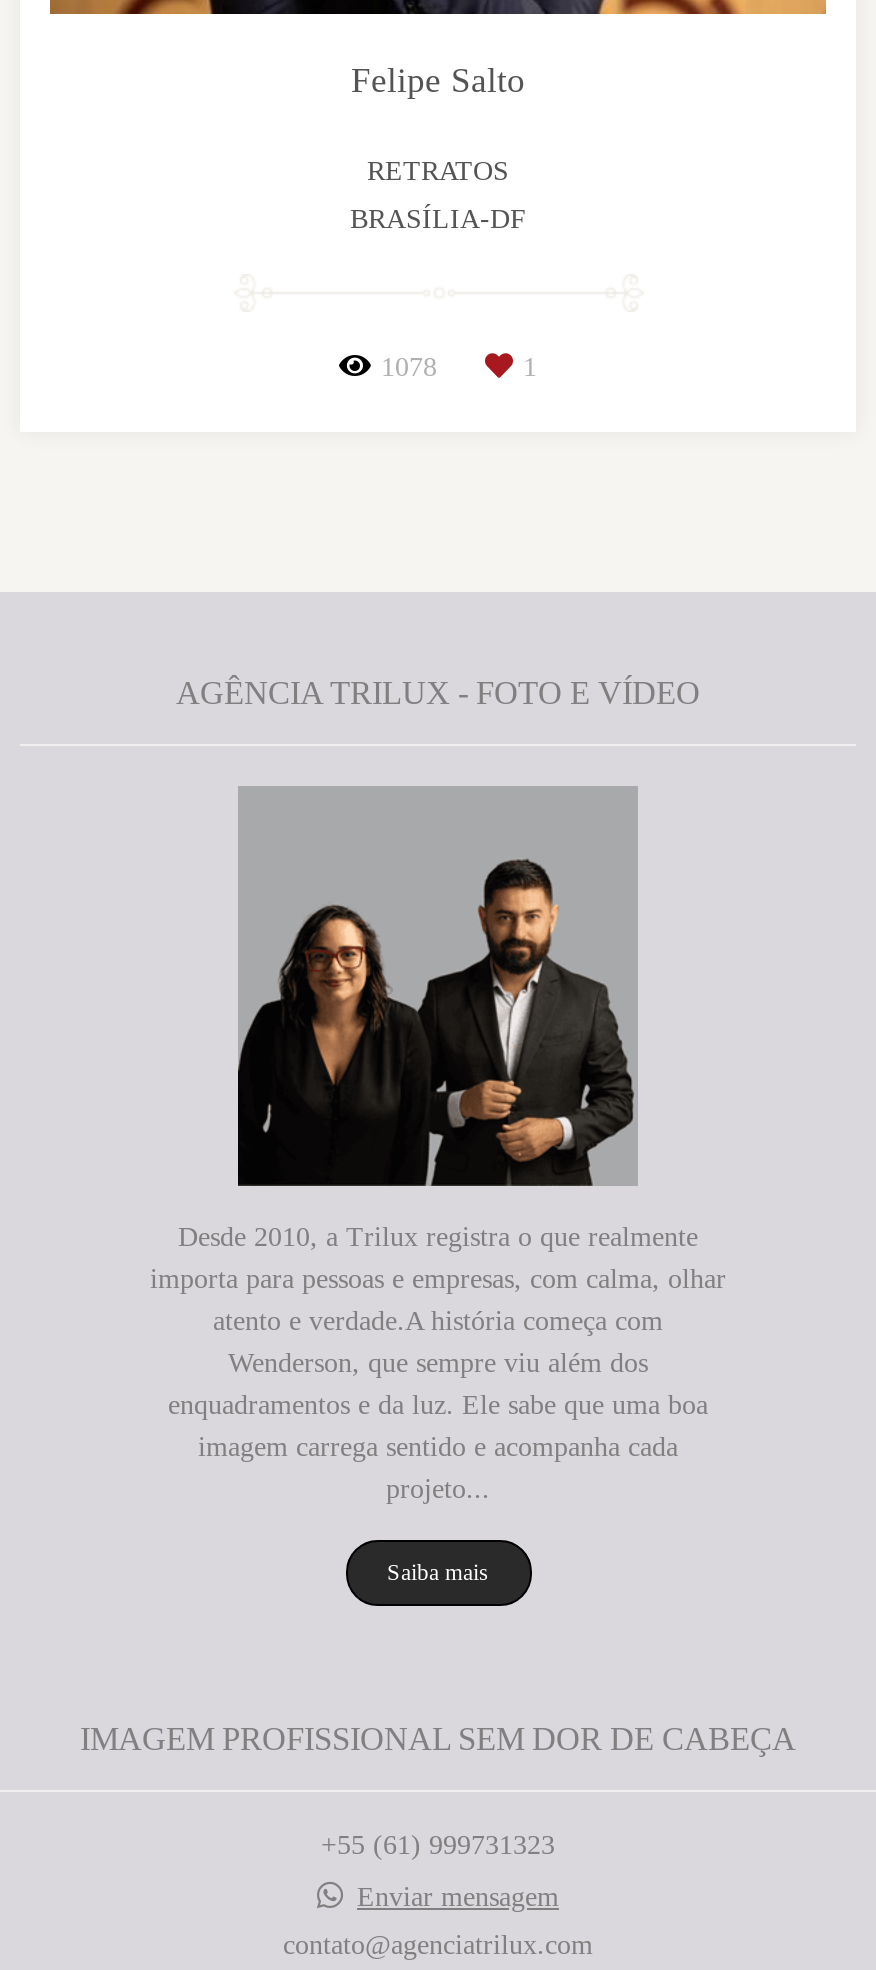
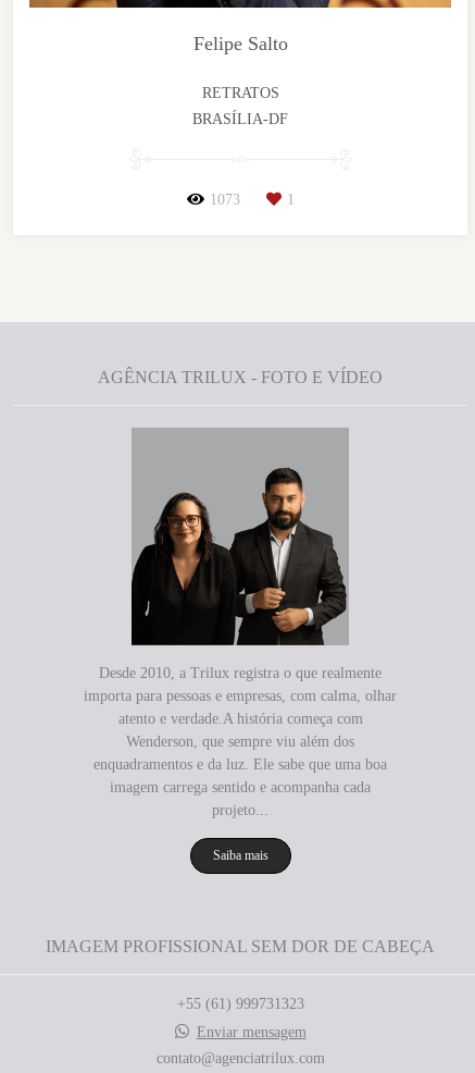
[381,353,437,383] 1078 -> [209,192,240,208] 1073

